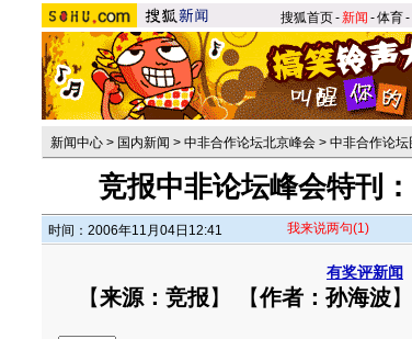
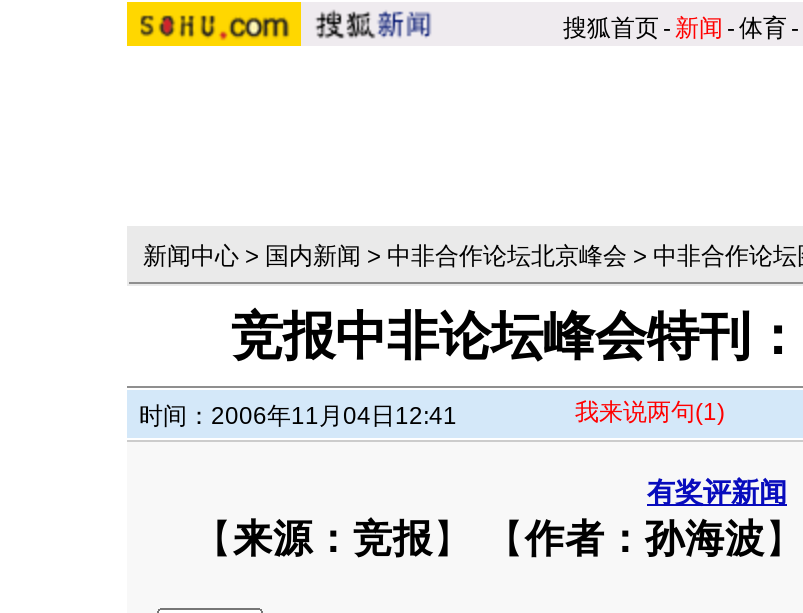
[41,31,409,121] [image] -> none

